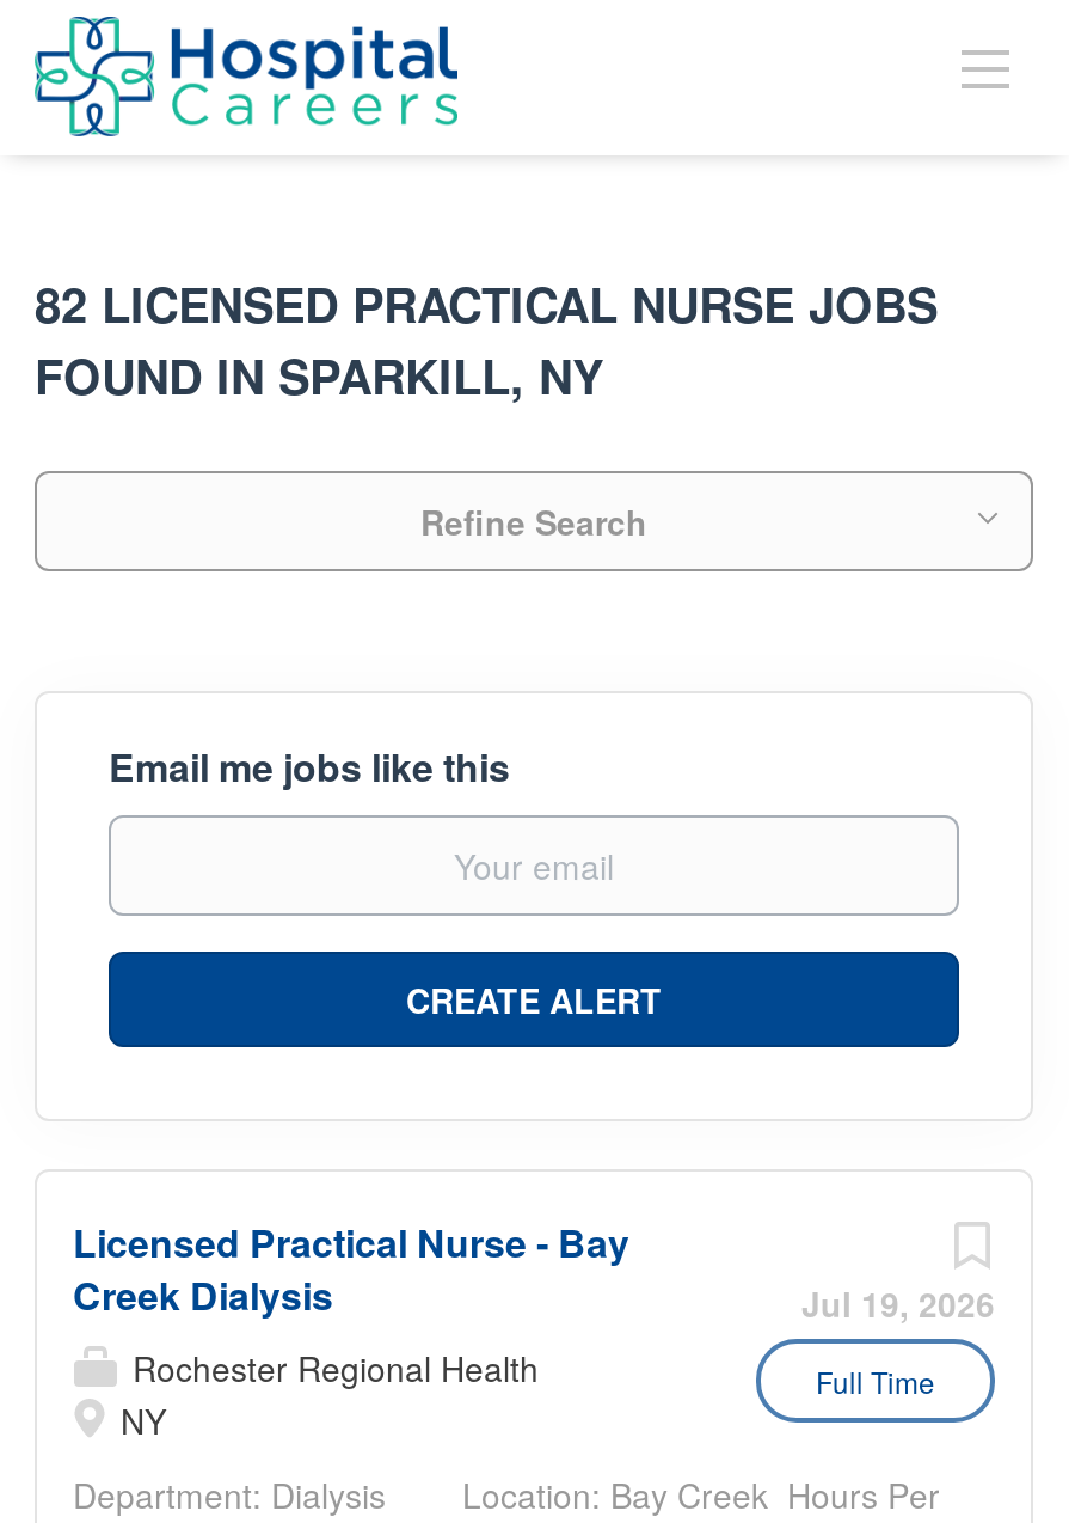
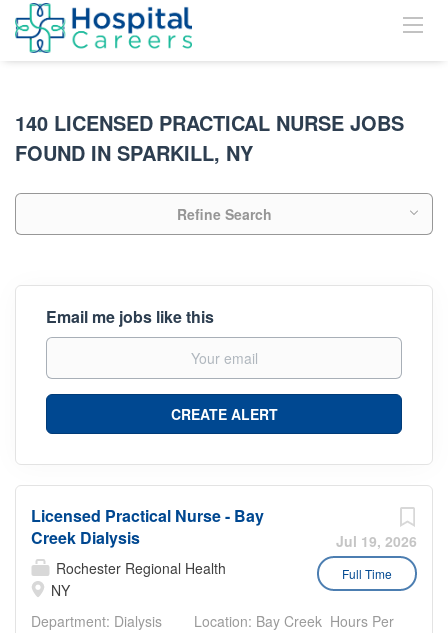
[35,268,938,337] 82 LICENSED PRACTICAL NURSE JOBS -> [15,108,404,137] 140 LICENSED PRACTICAL NURSE JOBS

